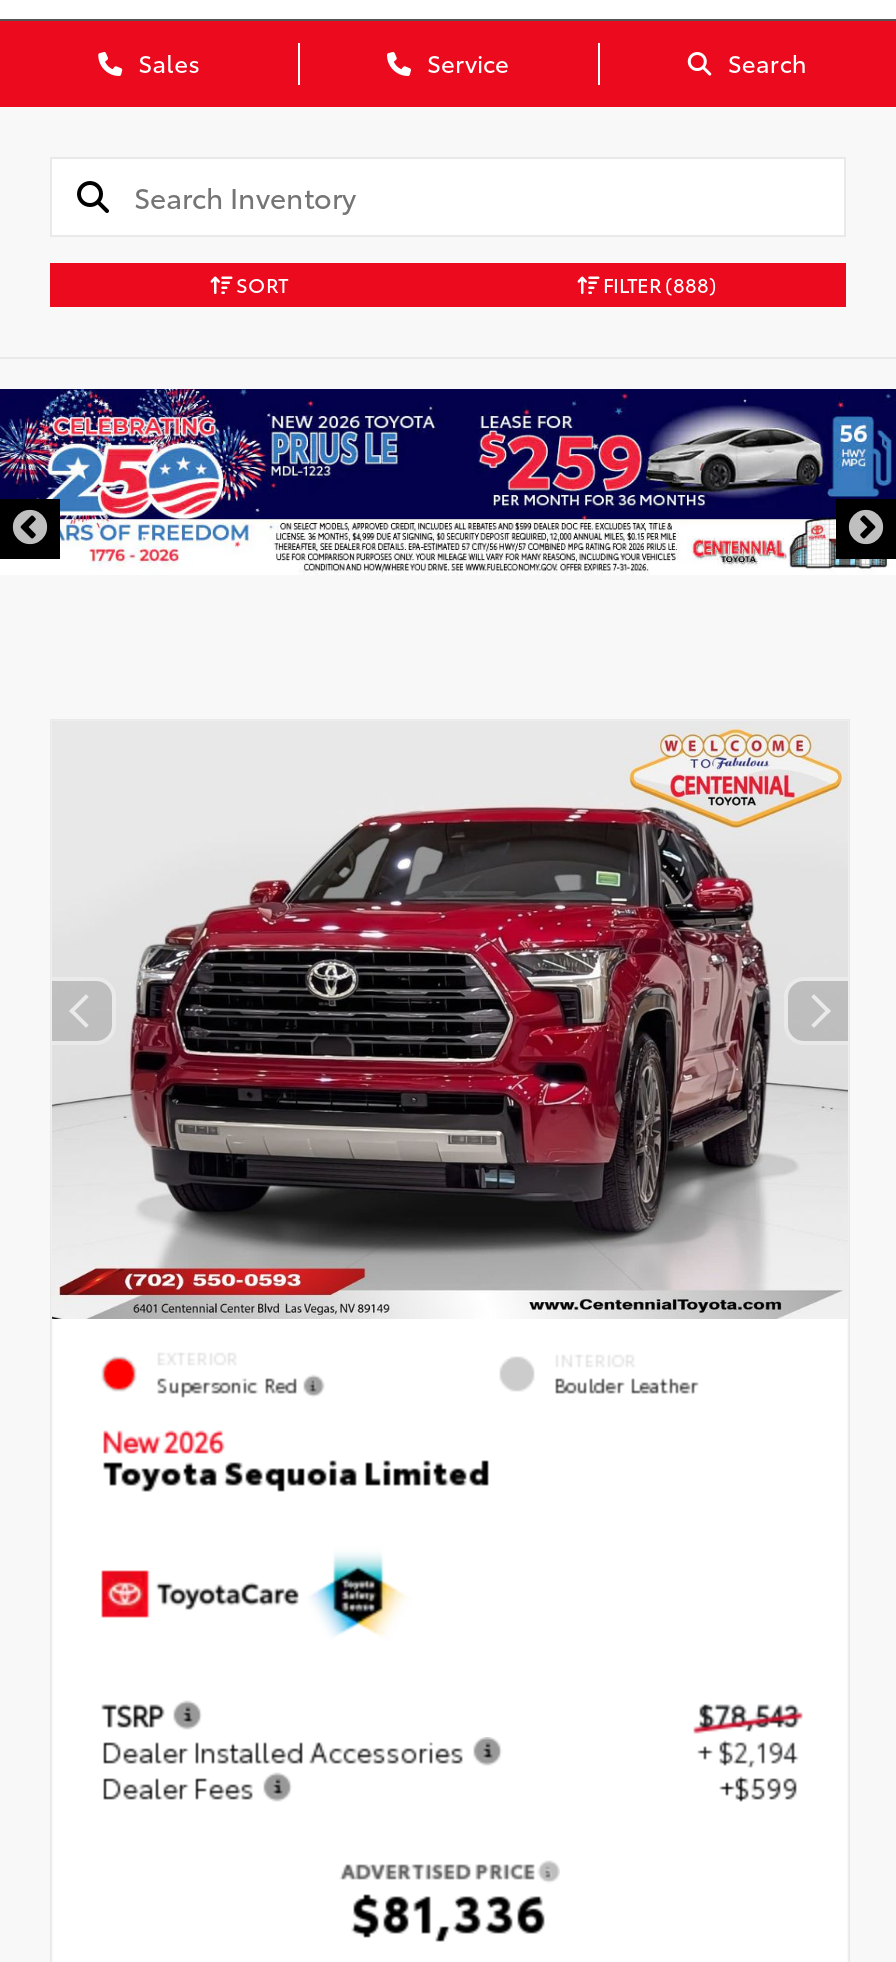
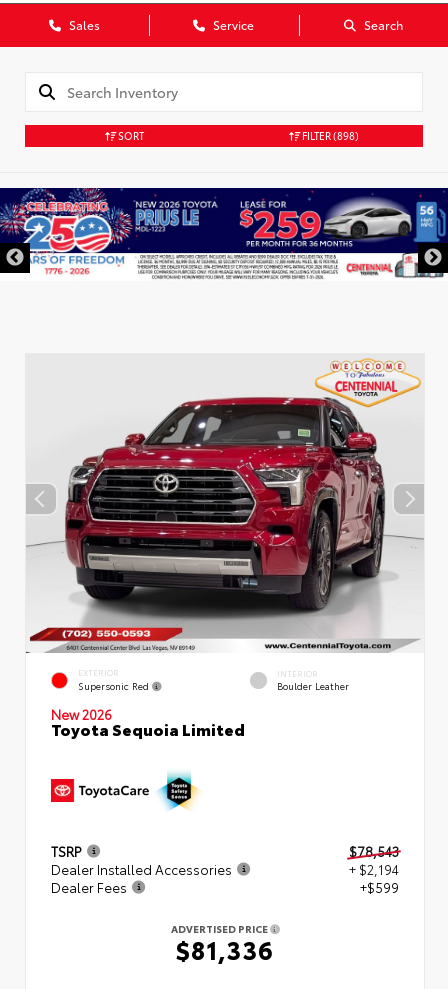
[599,269,717,299] FILTER (888) -> [299,128,358,143] FILTER (898)

